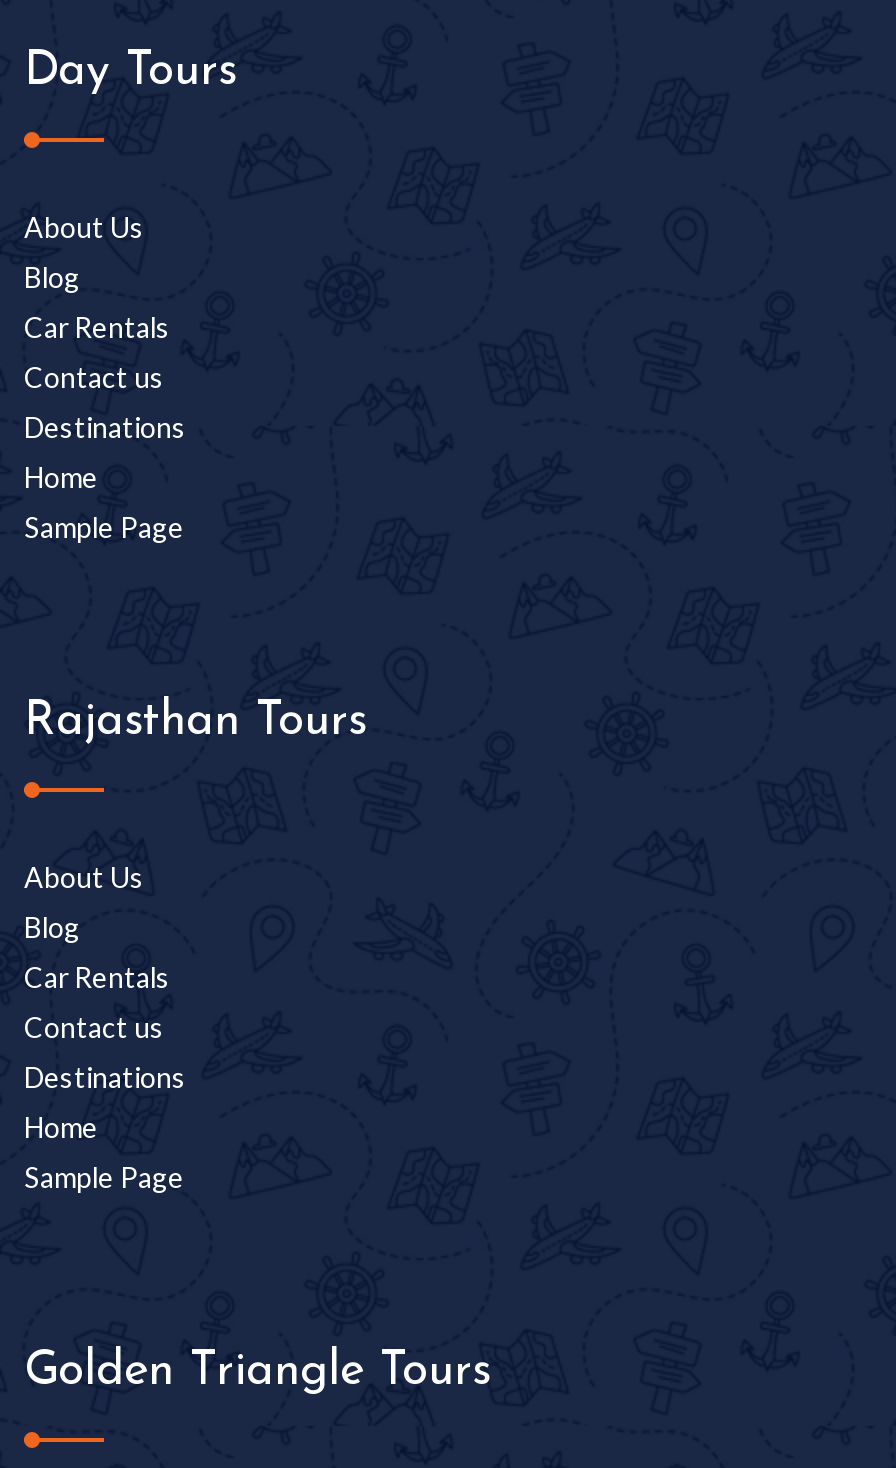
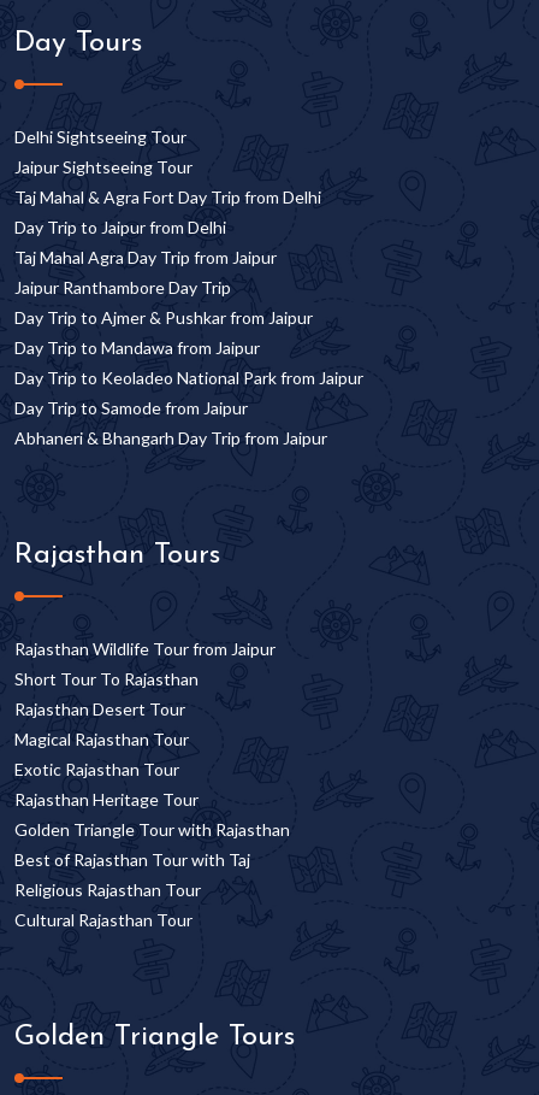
[24,210,186,544] About Us | Blog | Car Rentals | Contact us | Destinations | Home | Sample Page -> [14,127,363,448] Delhi Sightseeing Tour | Jaipur Sightseeing Tour | Taj Mahal & Agra Fort Day Trip from Delhi | Day Trip to Jaipur from Delhi | Taj Mahal Agra Day Trip from Jaipur | Jaipur Ranthambore Day Trip | Day Trip to Ajmer & Pushkar from Jaipur | Day Trip to Mandawa from Jaipur | Day Trip to Keoladeo National Park from Jaipur | Day Trip to Samode from Jaipur | Abhaneri & Bhangarh Day Trip from Jaipur
[24,860,186,1194] About Us | Blog | Car Rentals | Contact us | Destinations | Home | Sample Page -> [14,639,290,930] Rajasthan Wildlife Tour from Jaipur | Short Tour To Rajasthan | Rajasthan Desert Tour | Magical Rajasthan Tour | Exotic Rajasthan Tour | Rajasthan Heritage Tour | Golden Triangle Tour with Rajasthan | Best of Rajasthan Tour with Taj | Religious Rajasthan Tour | Cultural Rajasthan Tour

